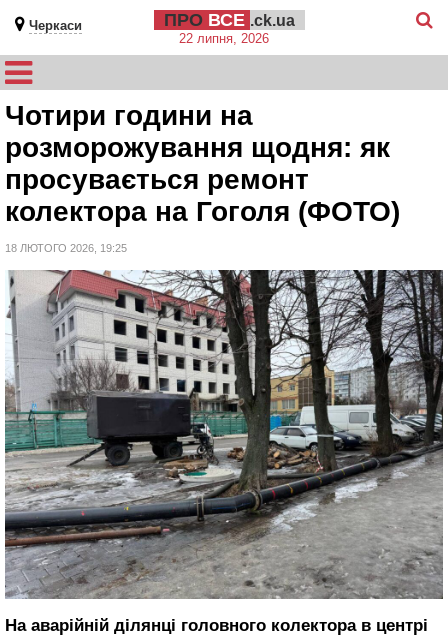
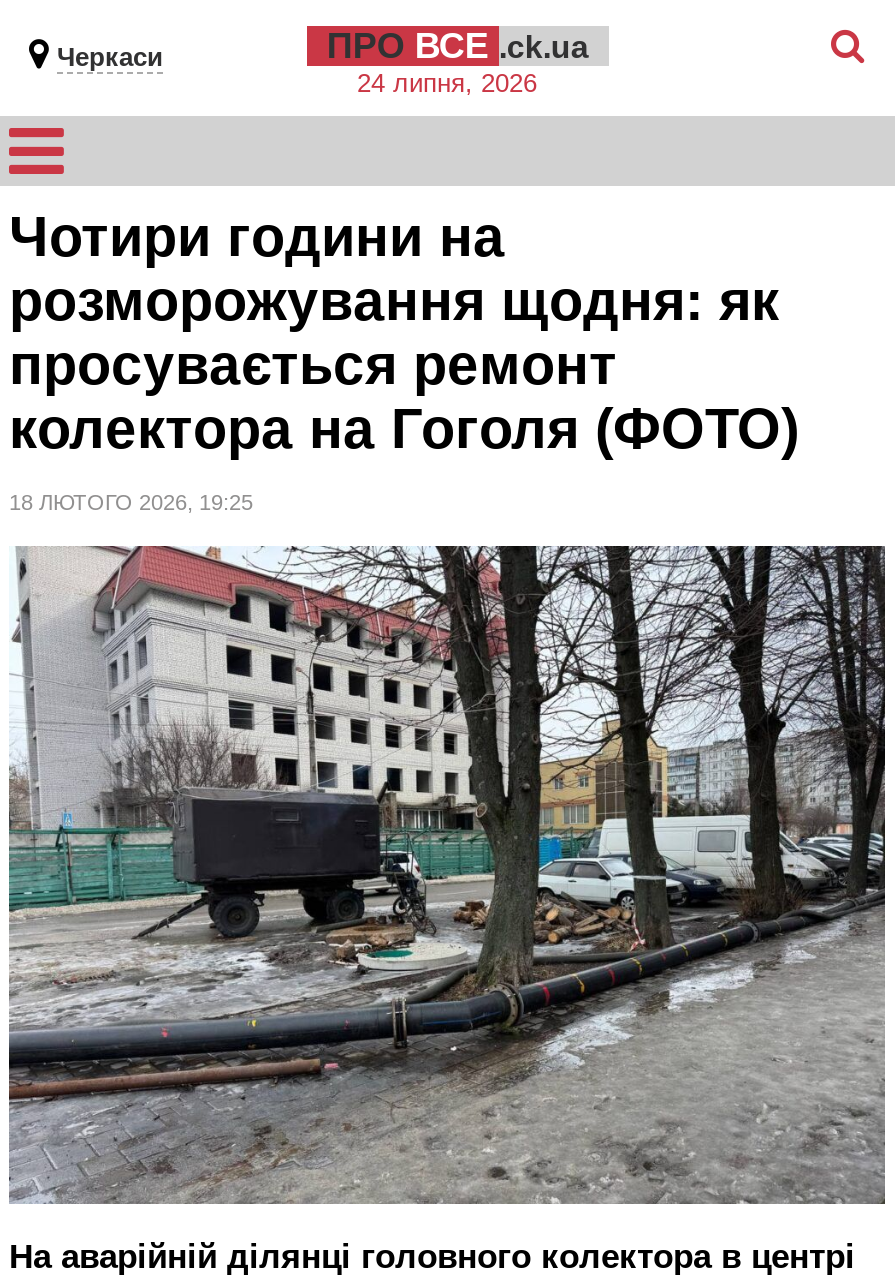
[179,31,269,46] 22 липня, 2026 -> [357,68,537,98] 24 липня, 2026

